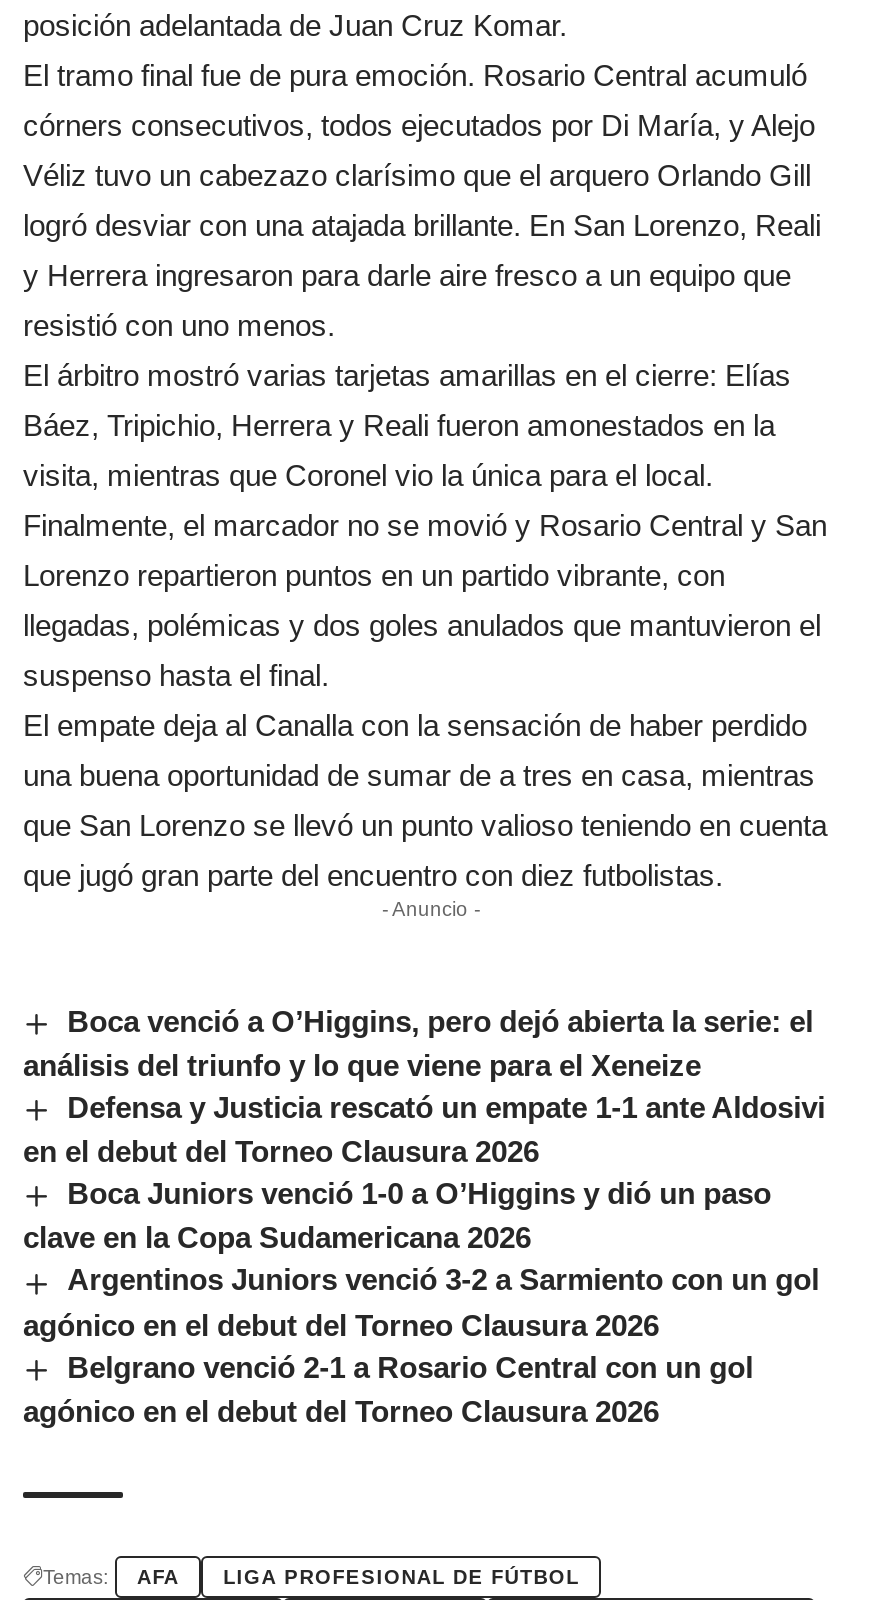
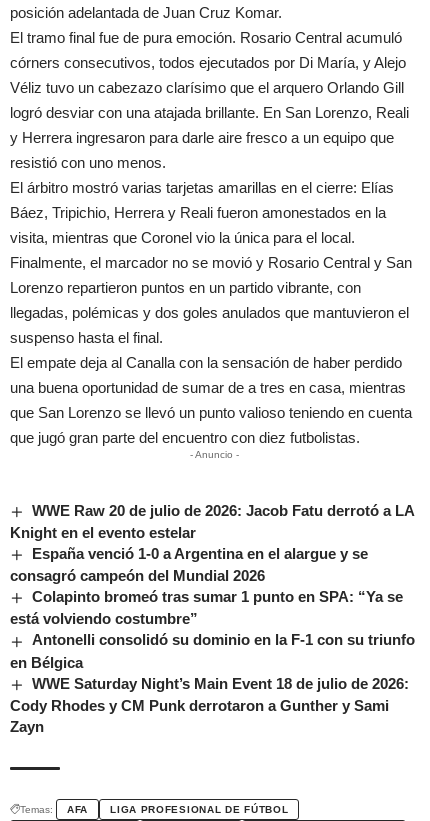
[23,1005,825,1427] Boca venció a O’Higgins, pero dejó abierta la serie: el | análisis del triunfo y lo que viene para el Xeneize | Defensa y Justicia rescató un empate 1-1 ante Aldosivi | en el debut del Torneo Clausura 2026 | Boca Juniors venció 1-0 a O’Higgins y dió un paso | clave en la Copa Sudamericana 2026 | Argentinos Juniors venció 3-2 a Sarmiento con un gol | agónico en el debut del Torneo Clausura 2026 | Belgrano venció 2-1 a Rosario Central con un gol | agónico en el debut del Torneo Clausura 2026 -> [10,502,415,734] WWE Raw 20 de julio de 2026: Jacob Fatu derrotó a LA | Knight en el evento estelar | España venció 1-0 a Argentina en el alargue y se | consagró campeón del Mundial 2026 | Colapinto bromeó tras sumar 1 punto en SPA: “Ya se | está volviendo costumbre” | Antonelli consolidó su dominio en la F-1 con su triunfo | en Bélgica | WWE Saturday Night’s Main Event 18 de julio de 2026: | Cody Rhodes y CM Punk derrotaron a Gunther y Sami | Zayn

